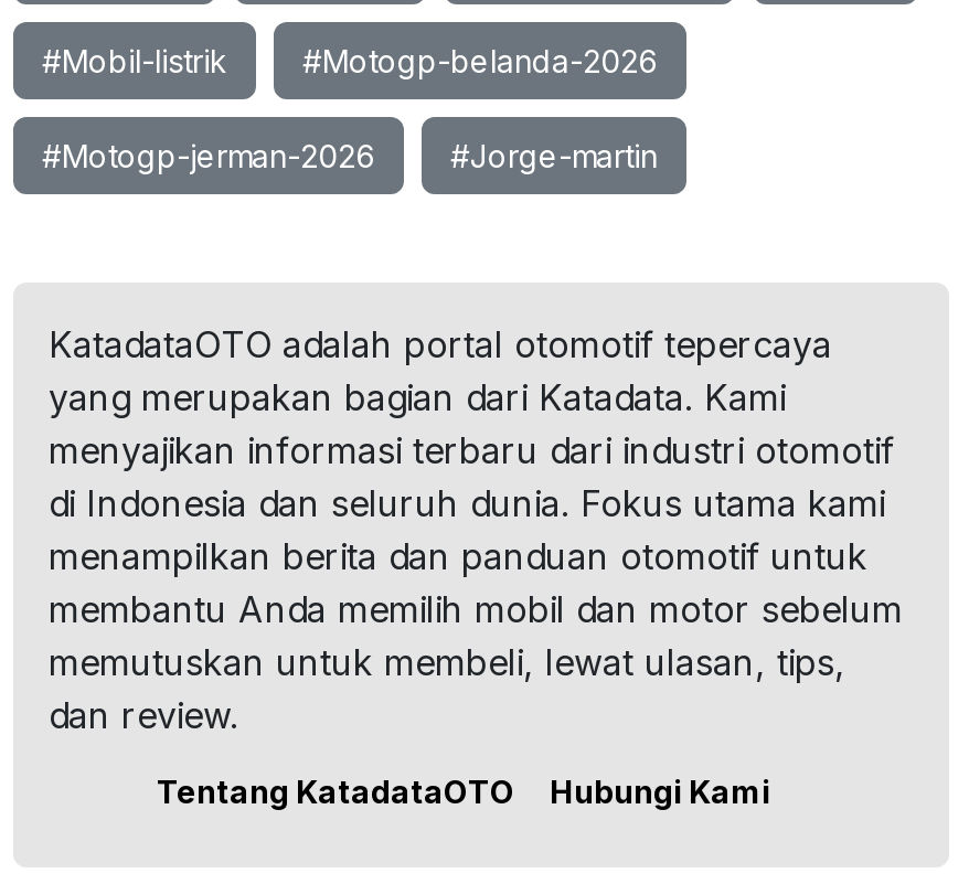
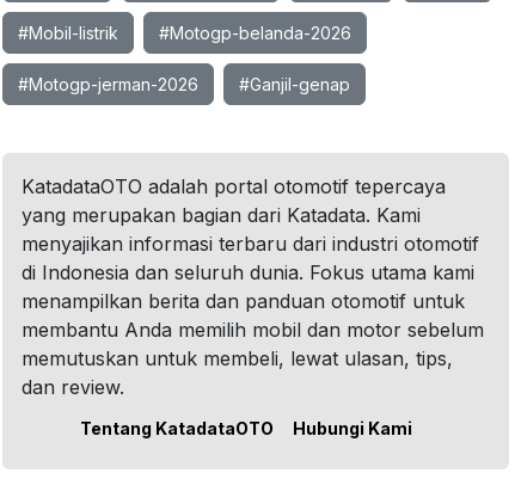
[450,137,658,174] #Jorge-martin -> [239,74,350,94] #Ganjil-genap

